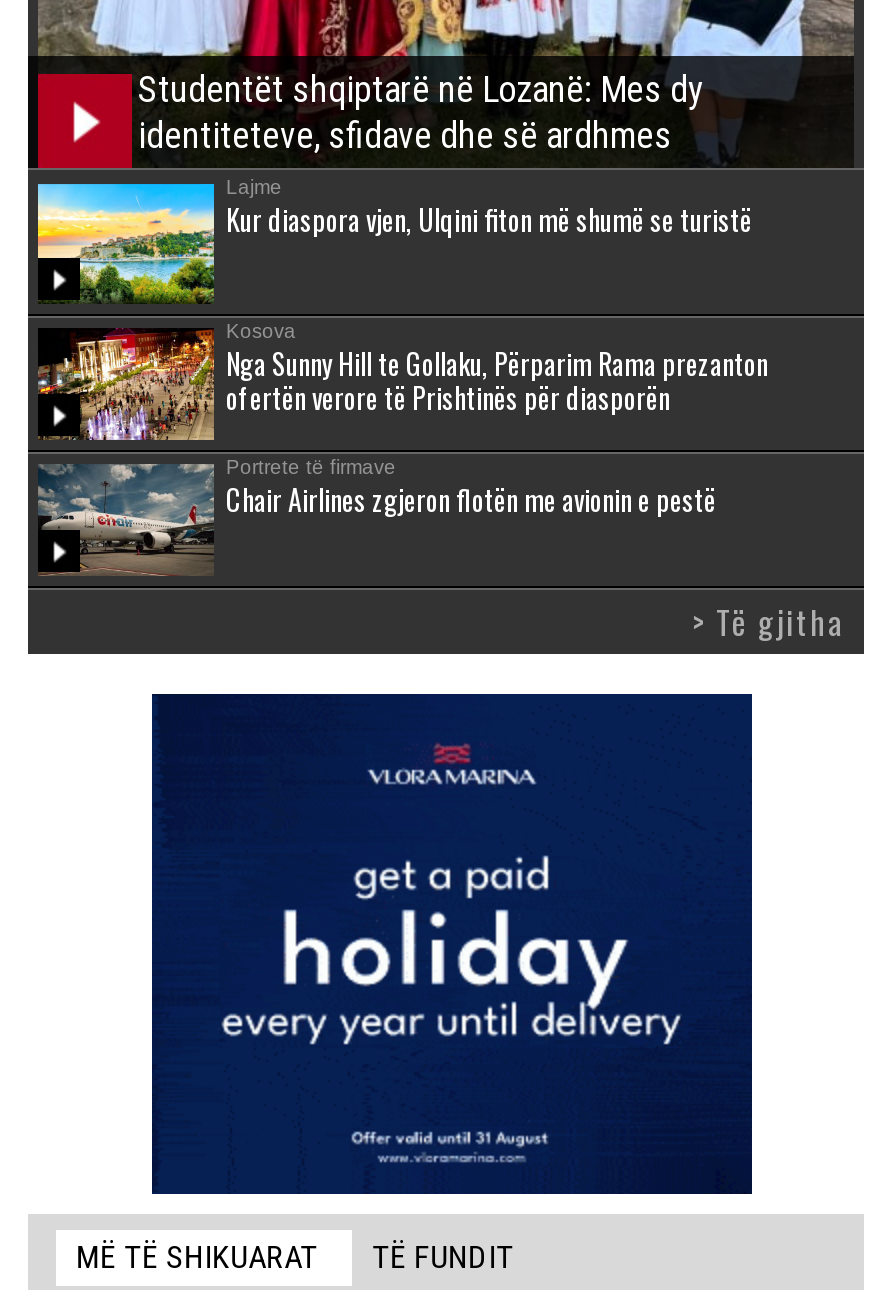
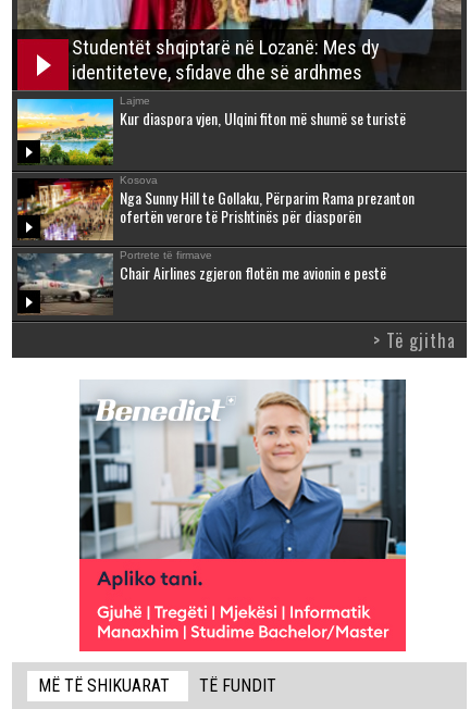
[150,692,754,1196] [image] -> [78,378,407,652] [image]

